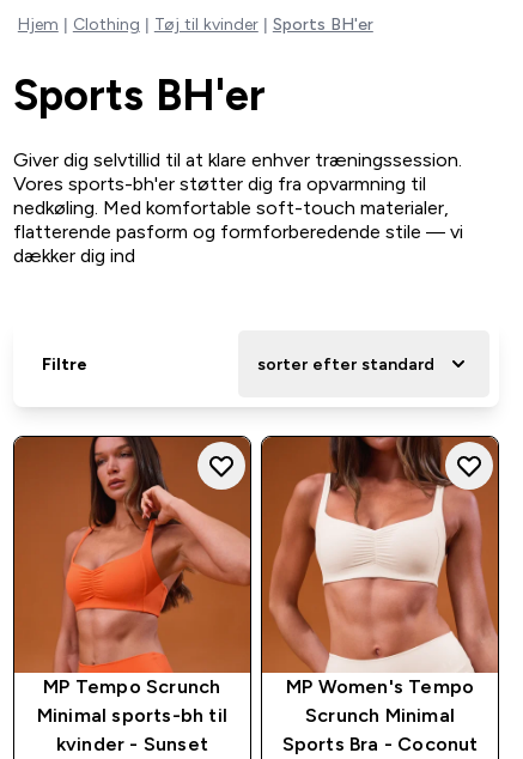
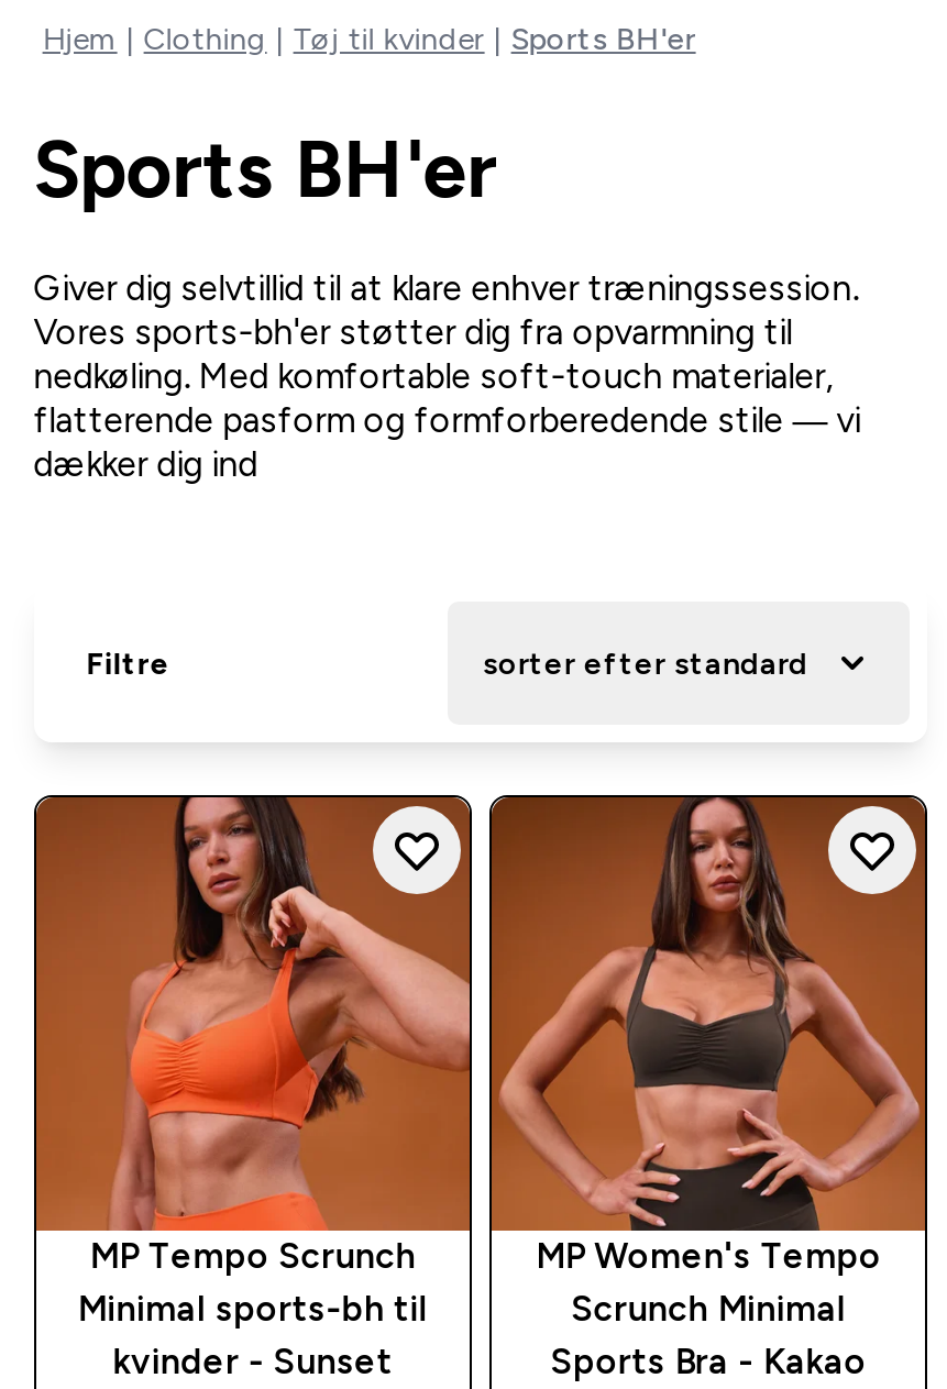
[268,436,498,673] [image] -> [500,795,925,1233] [image]
[282,734,478,754] Sports Bra - Coconut -> [551,1343,866,1381] Sports Bra - Kakao

